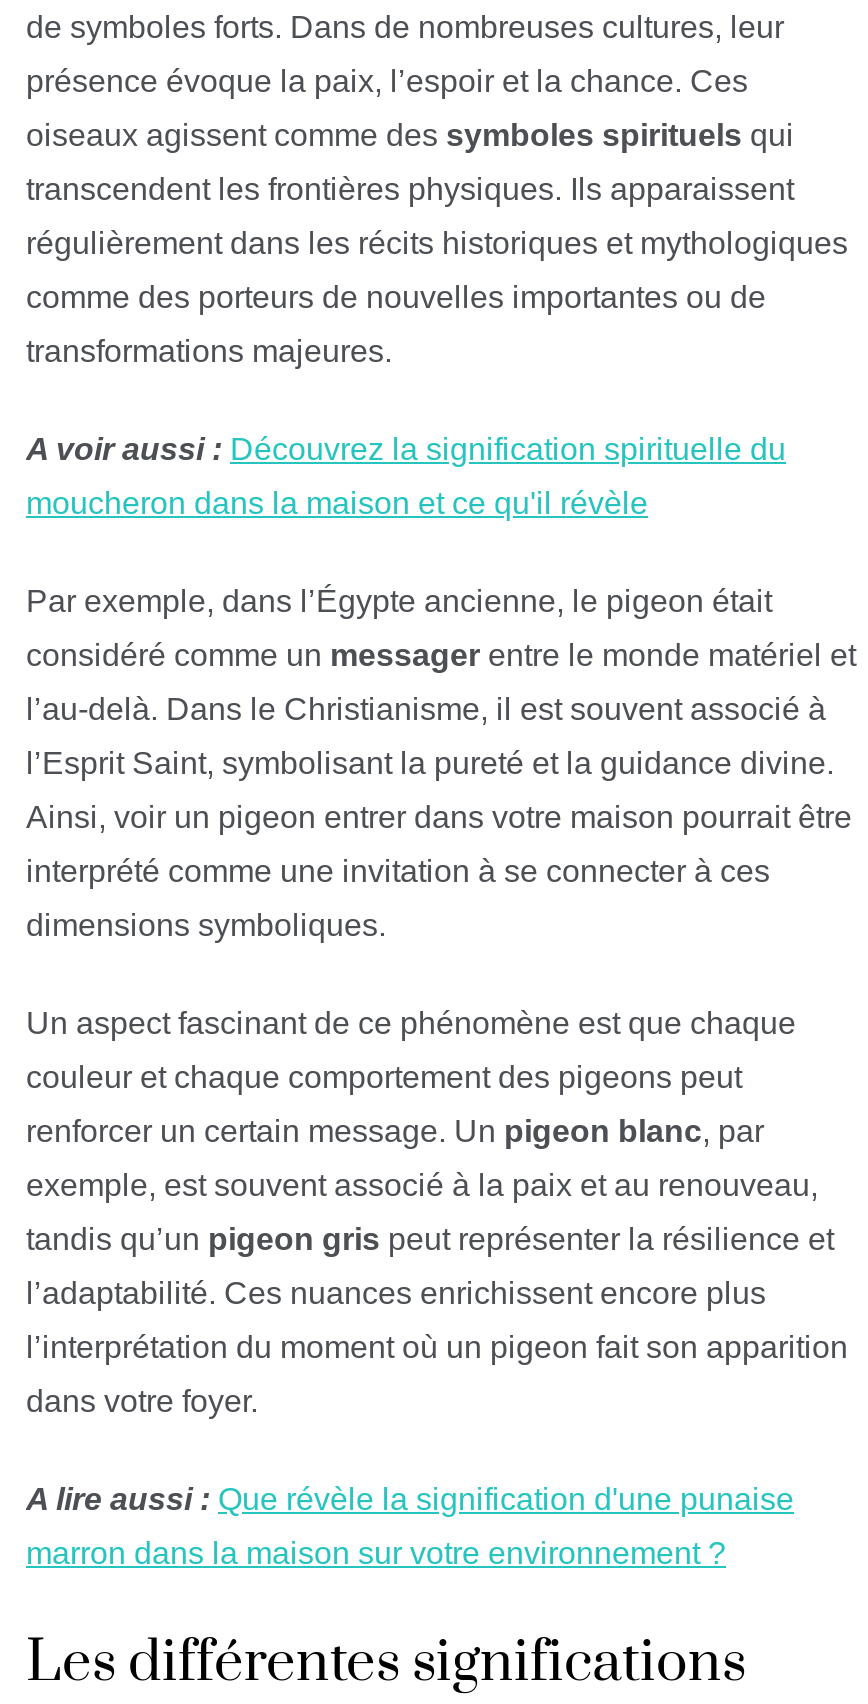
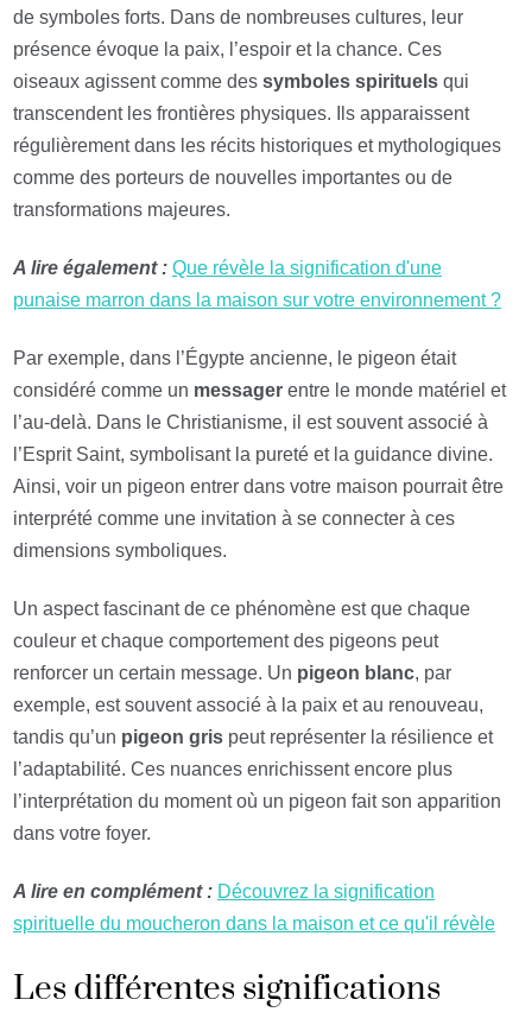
[26,433,786,467] A voir aussi : Découvrez la signification spirituelle du -> [13,257,442,277] A lire également : Que révèle la signification d'une
[26,487,648,521] moucheron dans la maison et ce qu'il révèle -> [13,289,501,310] punaise marron dans la maison sur votre environnement ?
[26,1483,794,1517] A lire aussi : Que révèle la signification d'une punaise -> [13,881,435,901] A lire en complément : Découvrez la signification
[26,1537,726,1571] marron dans la maison sur votre environnement ? -> [13,913,495,933] spirituelle du moucheron dans la maison et ce qu'il révèle

